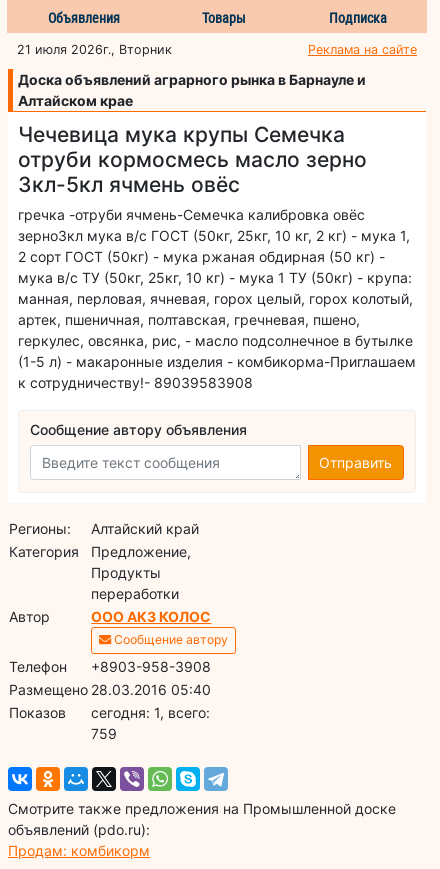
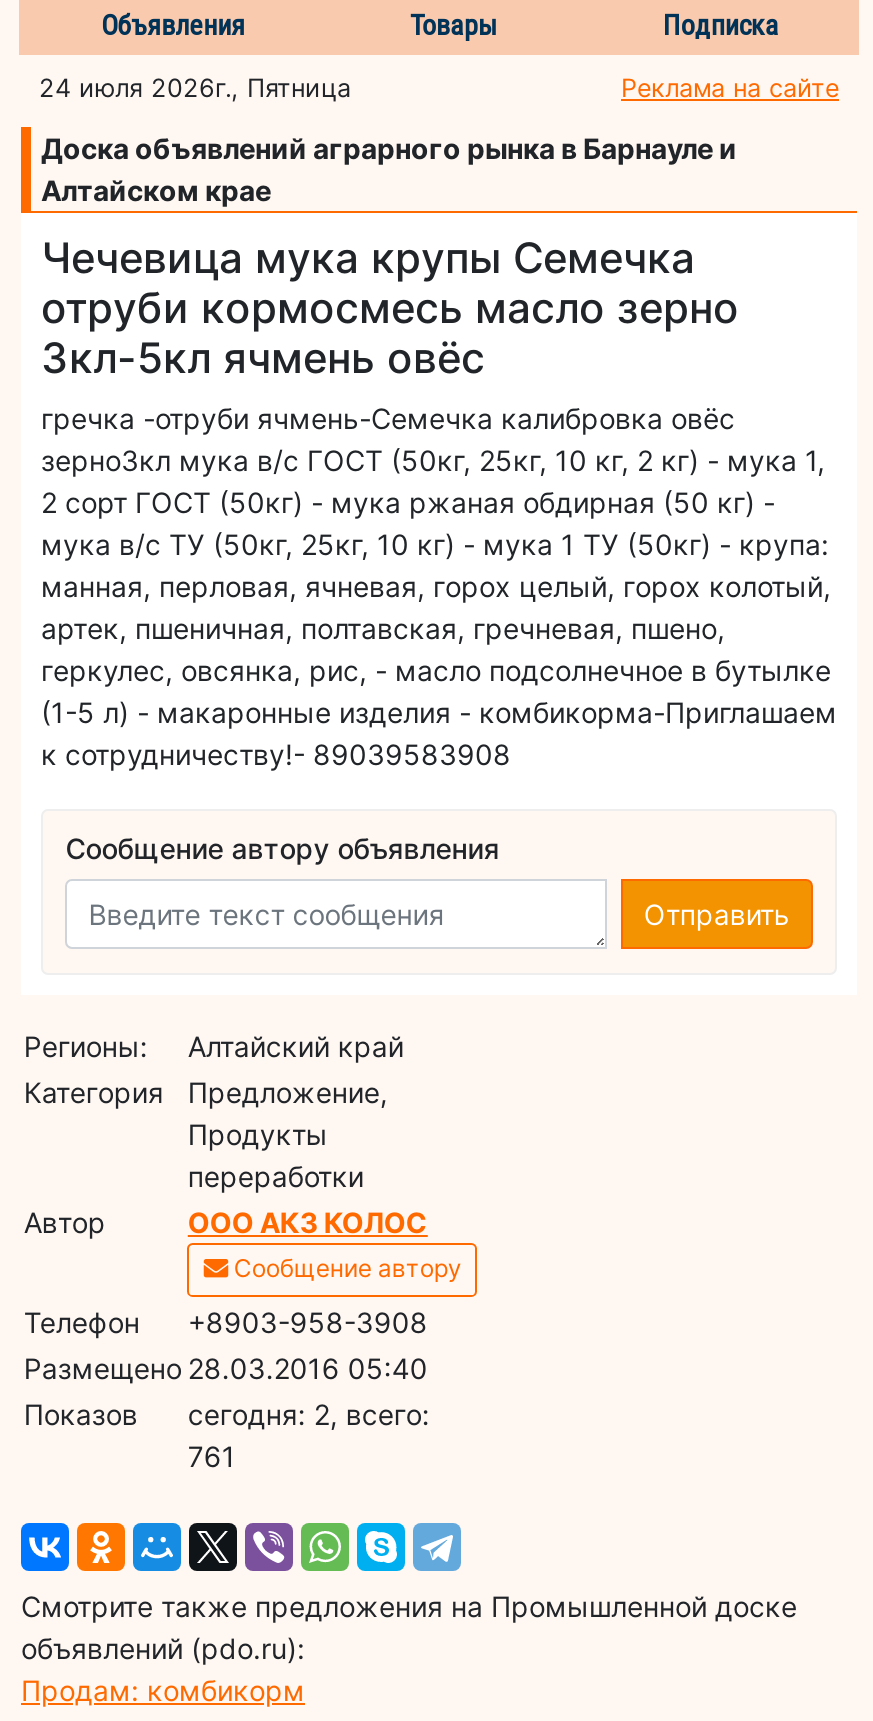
[17,42,172,57] 21 июля 2026г., Вторник -> [39,72,351,102] 24 июля 2026г., Пятница
[91,704,210,721] cегодня: 1, всего: -> [188,1396,430,1430] cегодня: 2, всего:
[91,725,117,742] 759 -> [188,1438,236,1472] 761

